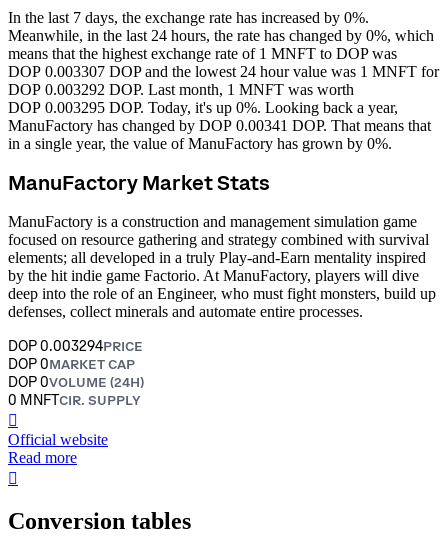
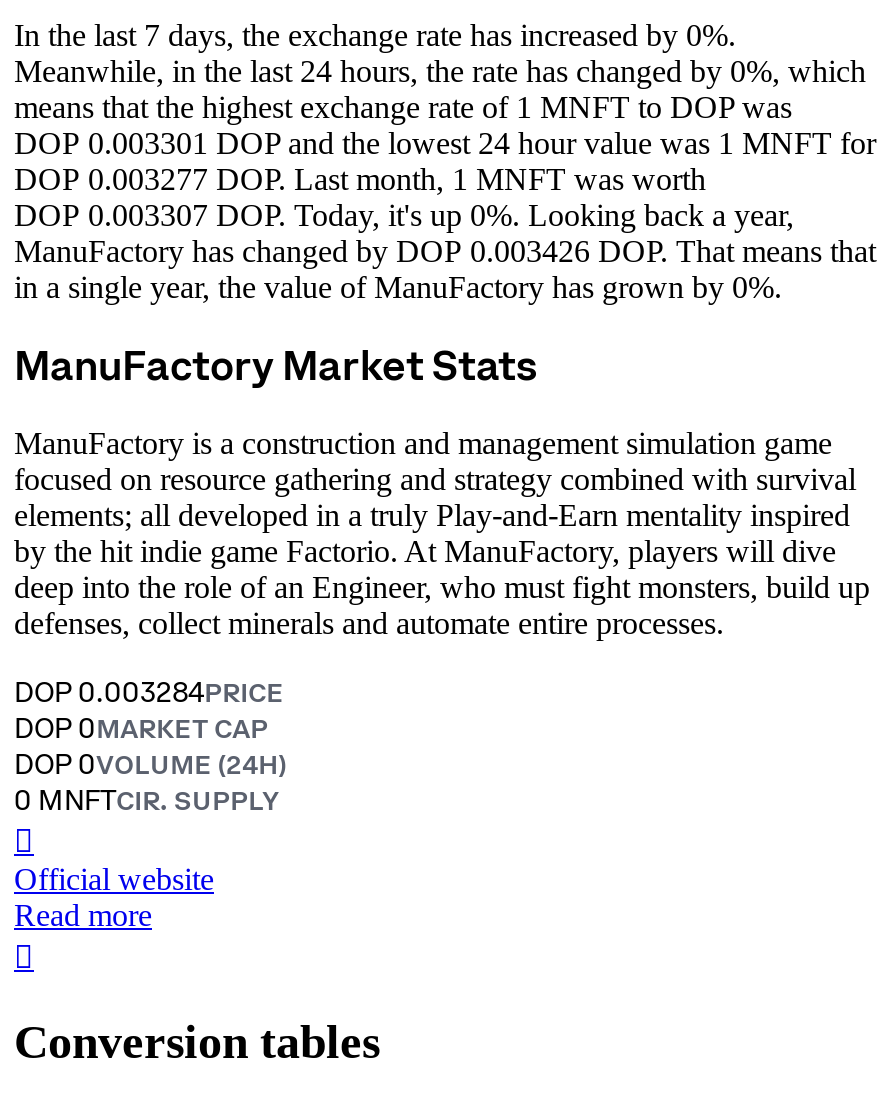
[8,62,439,79] DOP 0.003307 DOP and the lowest 24 hour value was 1 MNFT for -> [14,125,876,159] DOP 0.003301 DOP and the lowest 24 hour value was 1 MNFT for
[8,80,354,97] DOP 0.003292 DOP. Last month, 1 MNFT was worth -> [14,161,706,195] DOP 0.003277 DOP. Last month, 1 MNFT was worth
[8,98,398,115] DOP 0.003295 DOP. Today, it's up 0%. Looking back a year, -> [14,197,794,231] DOP 0.003307 DOP. Today, it's up 0%. Looking back a year,
[8,116,431,133] ManuFactory has changed by DOP 0.00341 DOP. That means that -> [14,233,876,267] ManuFactory has changed by DOP 0.003426 DOP. That means that
[8,336,143,354] DOP 0.003294PRICE -> [14,673,284,709] DOP 0.003284PRICE

